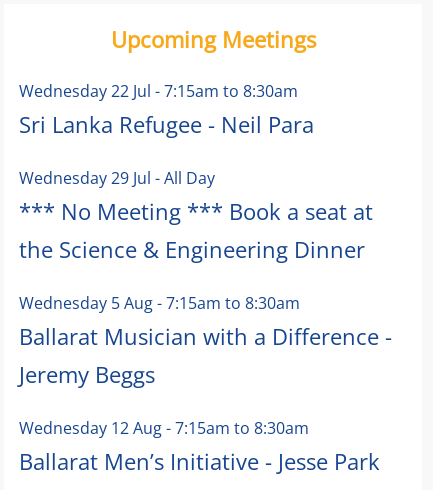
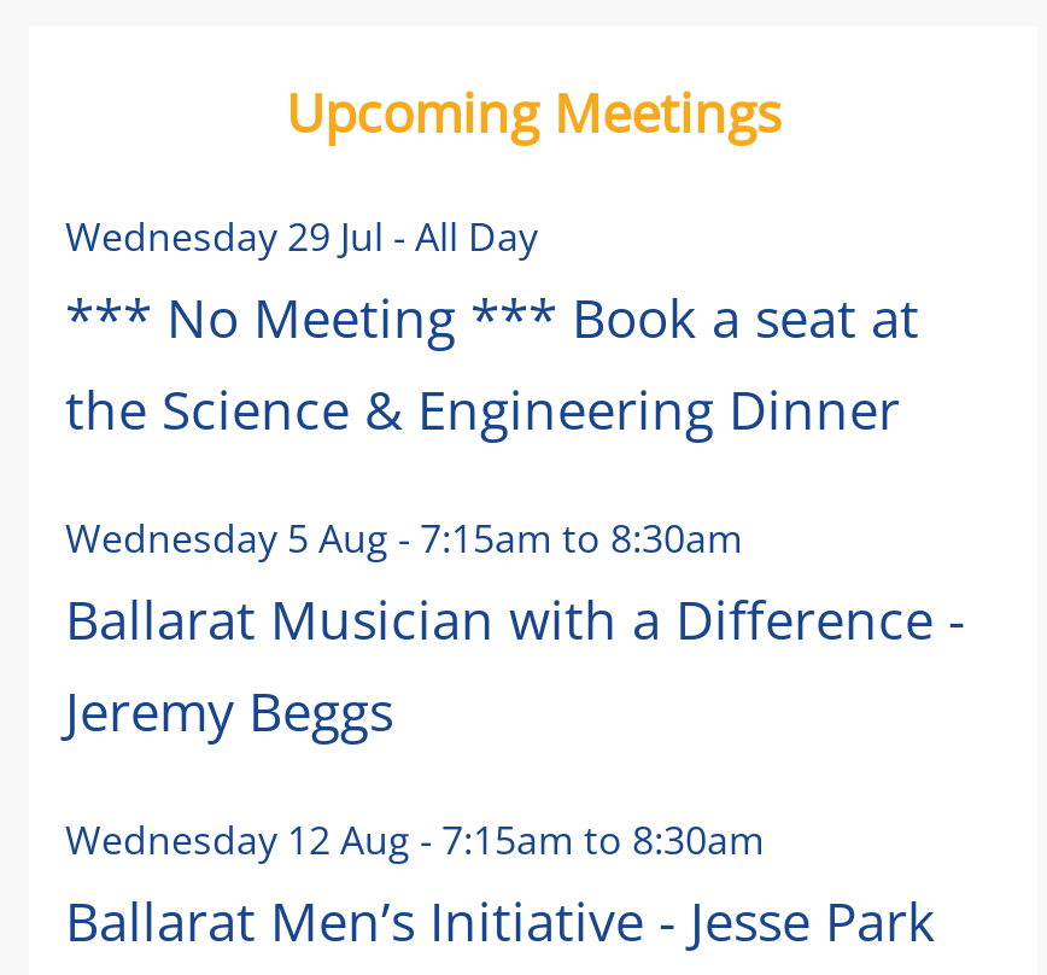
[19,80,314,139] Wednesday 22 Jul - 7:15am to 8:30am | Sri Lanka Refugee - Neil Para -> none

